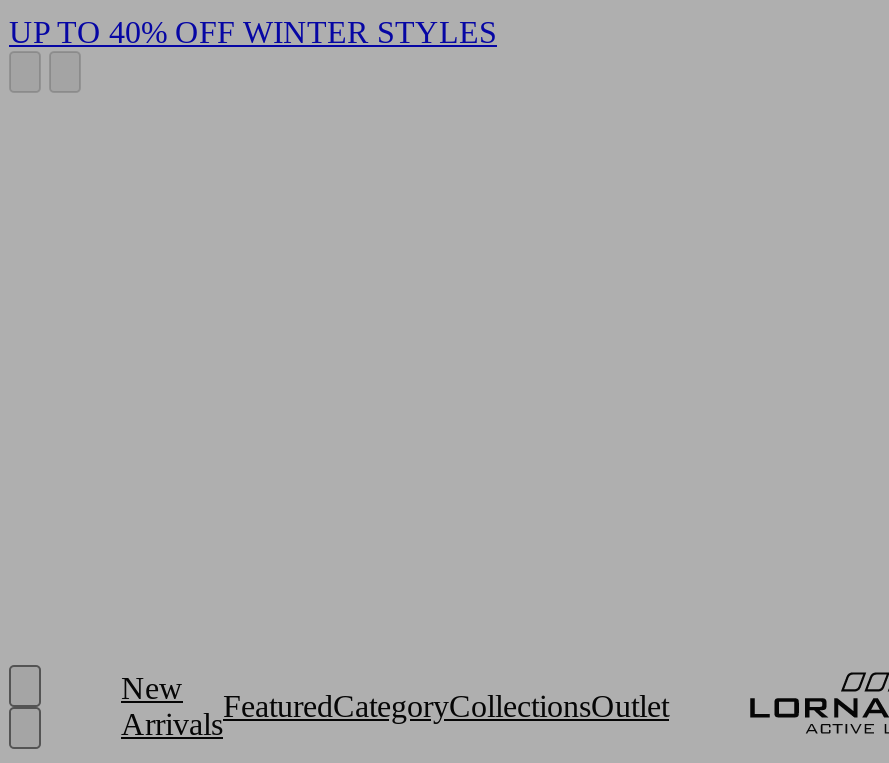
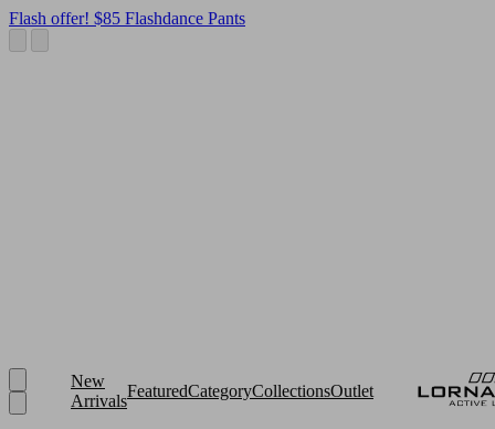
[9,15,497,49] UP TO 40% OFF WINTER STYLES -> [9,9,245,28] Flash offer! $85 Flashdance Pants

